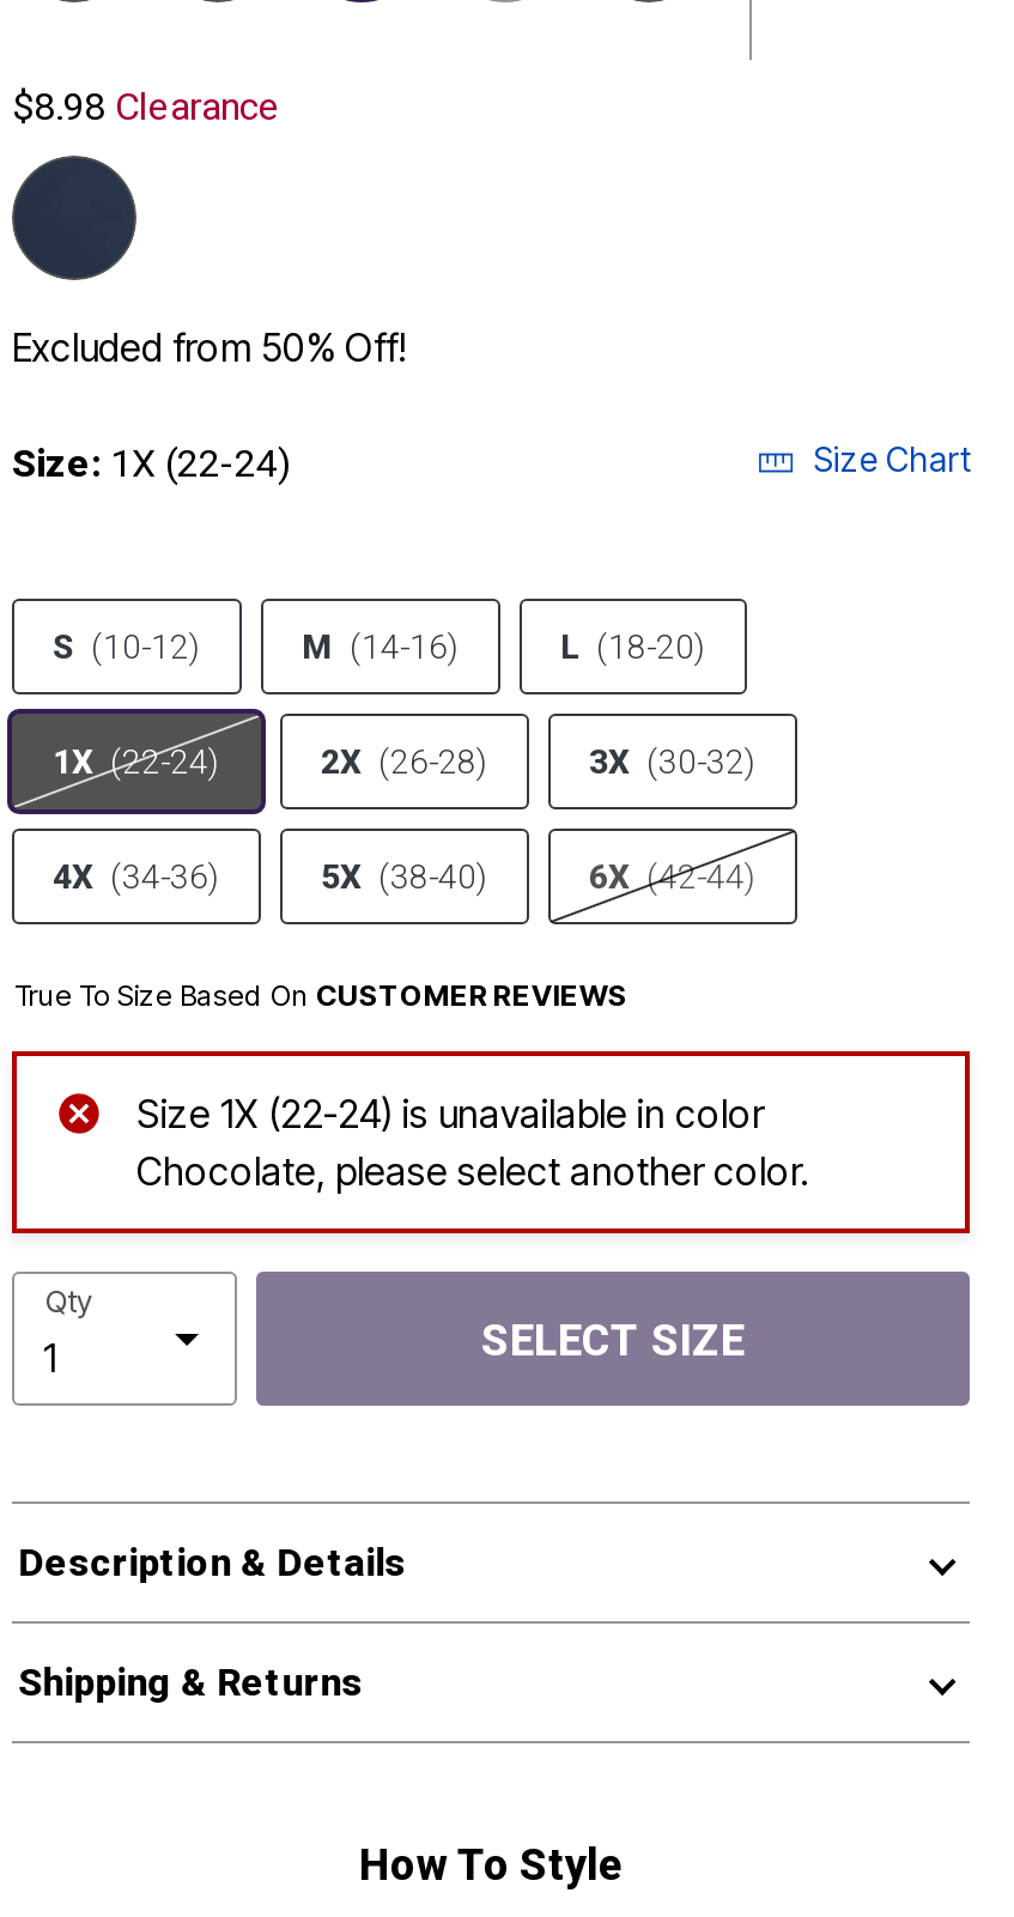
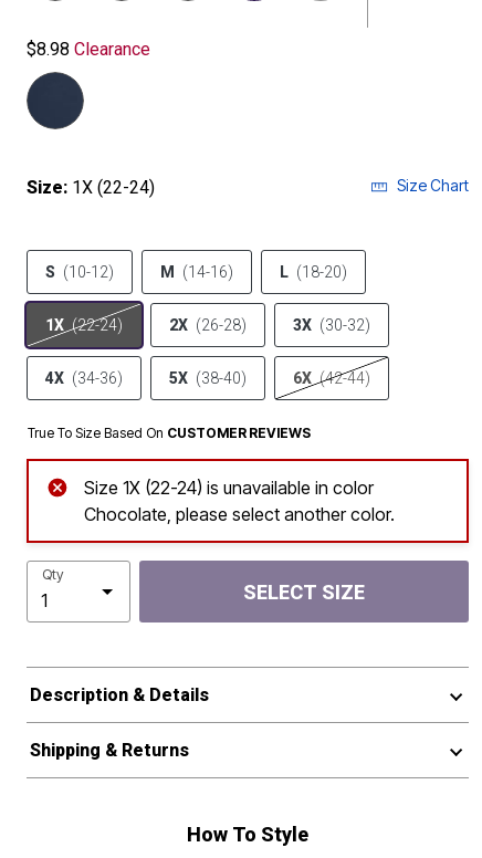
[12,323,407,371] Excluded from 50% Off! -> none

